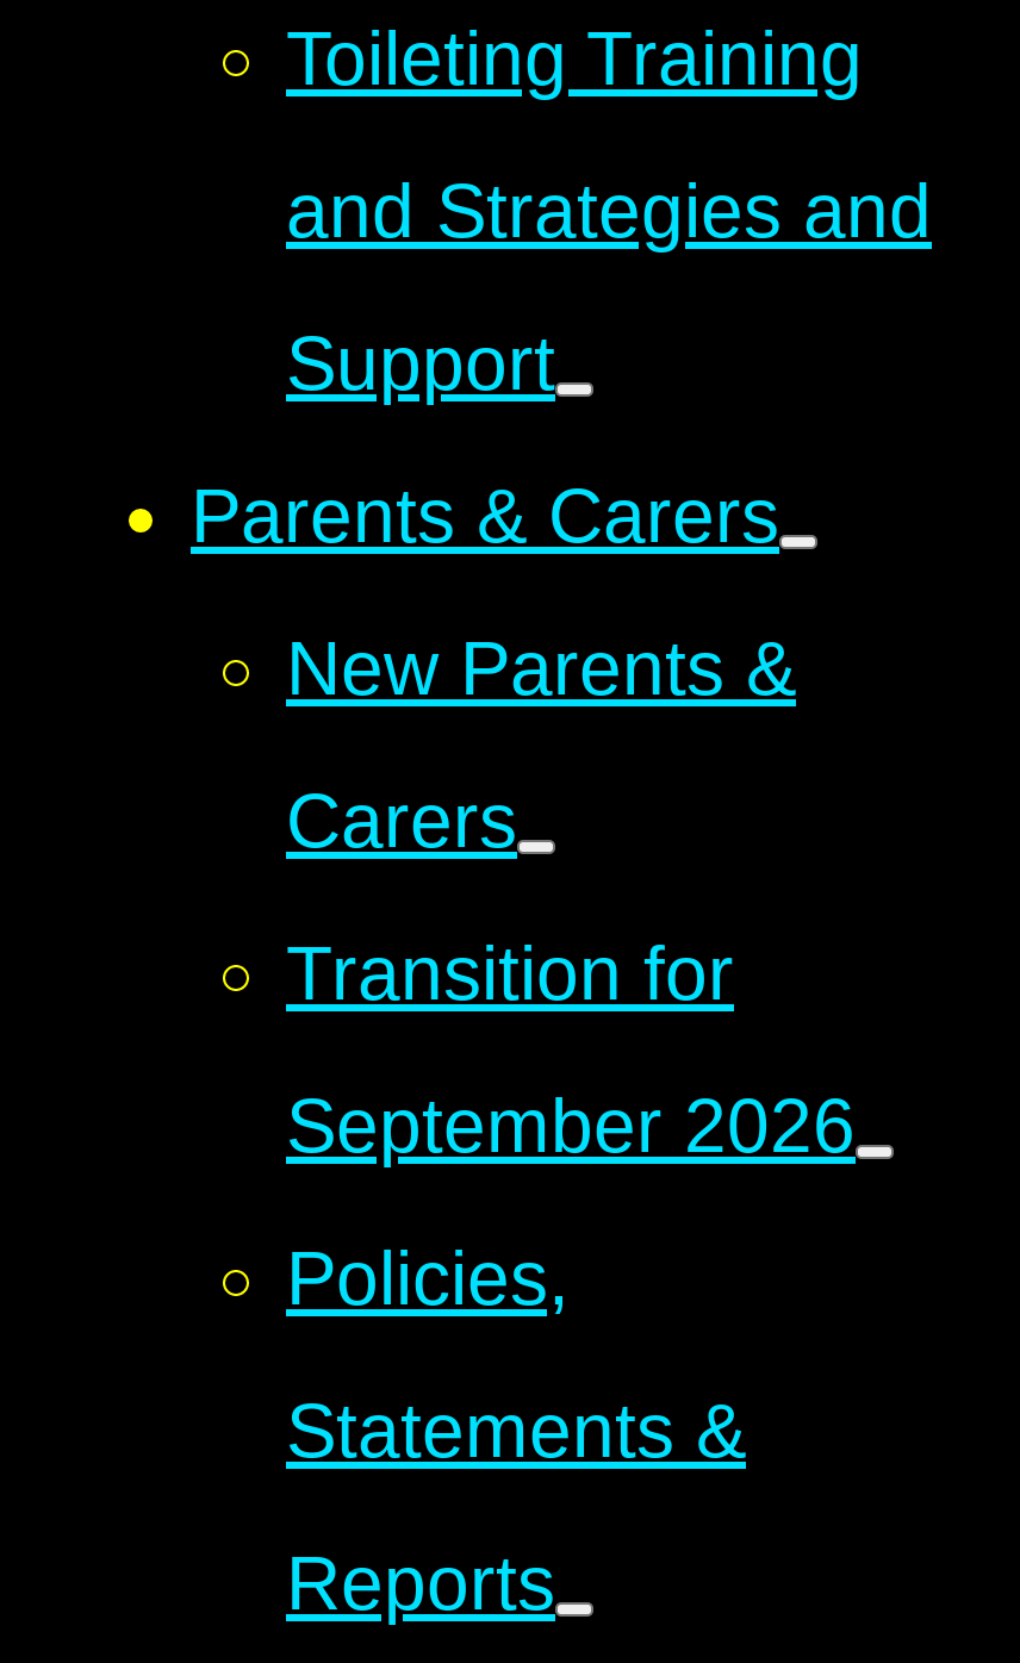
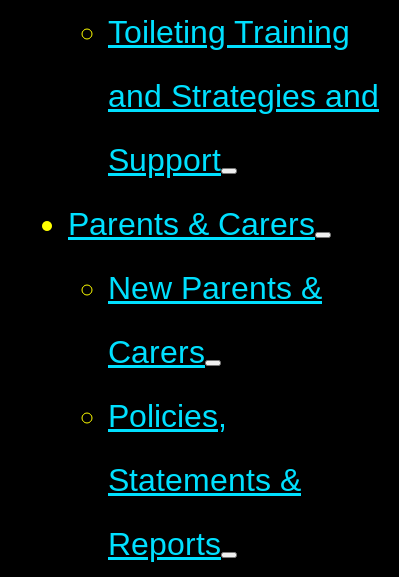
[286,929,856,1167] Transition for | September 2026 -> none

